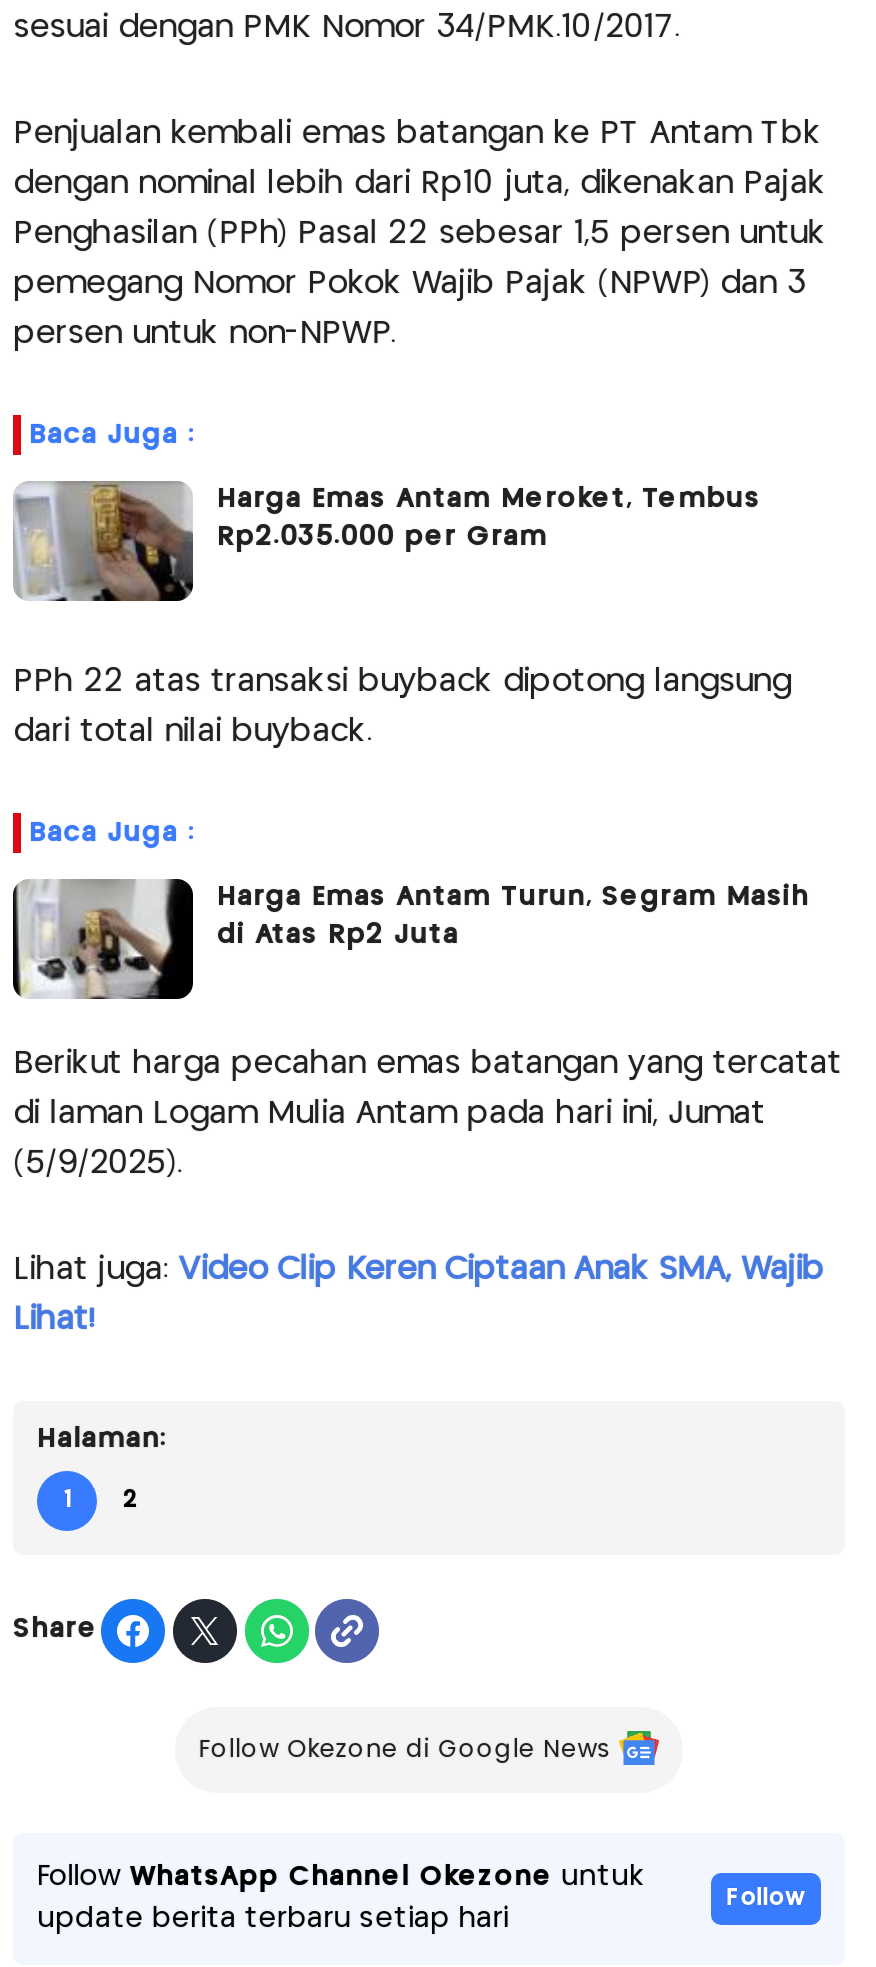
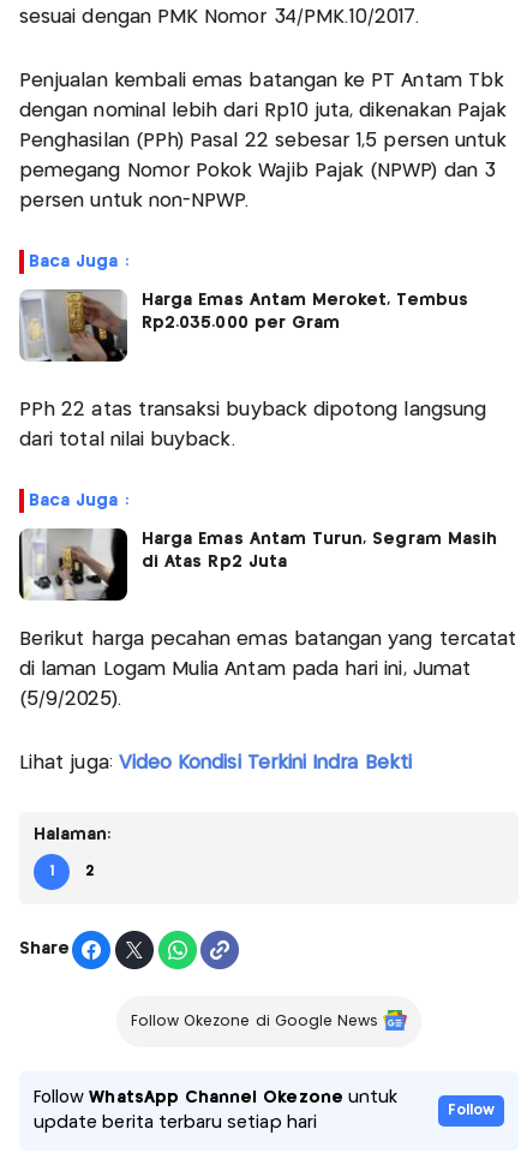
[13,1255,824,1335] Lihat juga: Video Clip Keren Ciptaan Anak SMA, Wajib | Lihat! -> [19,754,412,772] Lihat juga: Video Kondisi Terkini Indra Bekti

